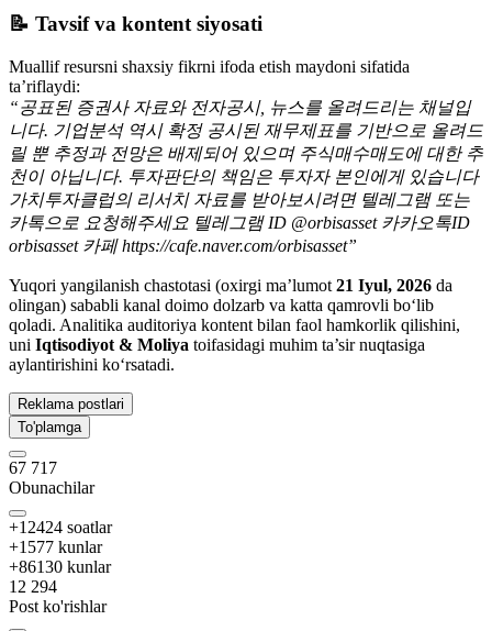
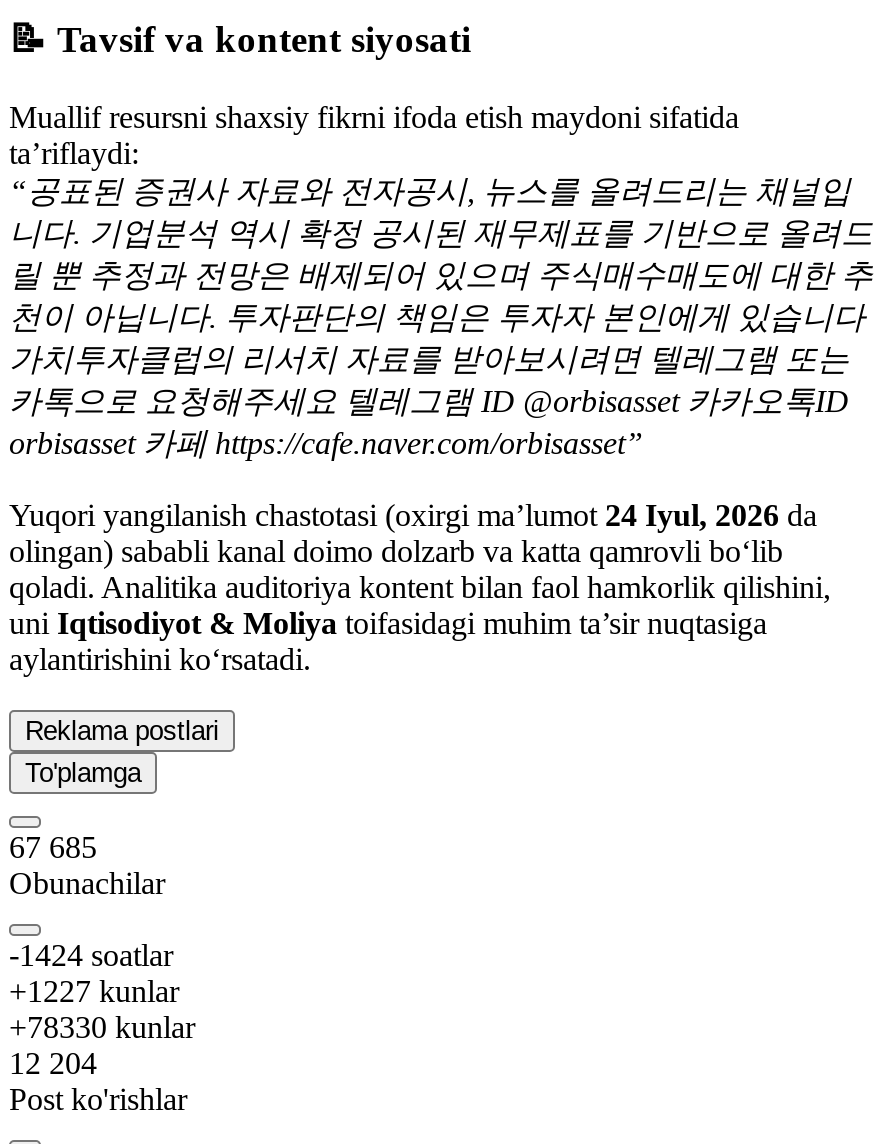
[9,275,452,294] Yuqori yangilanish chastotasi (oxirgi ma’lumot 21 Iyul, 2026 da -> [9,497,817,531] Yuqori yangilanish chastotasi (oxirgi ma’lumot 24 Iyul, 2026 da
[9,458,57,477] 67 717 -> [9,829,97,863] 67 685
[9,517,112,595] +12424 soatlar | + 1577 kunlar | +861 30 kunlar | 12 294 -> [9,937,195,1079] -1424 soatlar | +1227 kunlar | +78330 kunlar | 12 204

